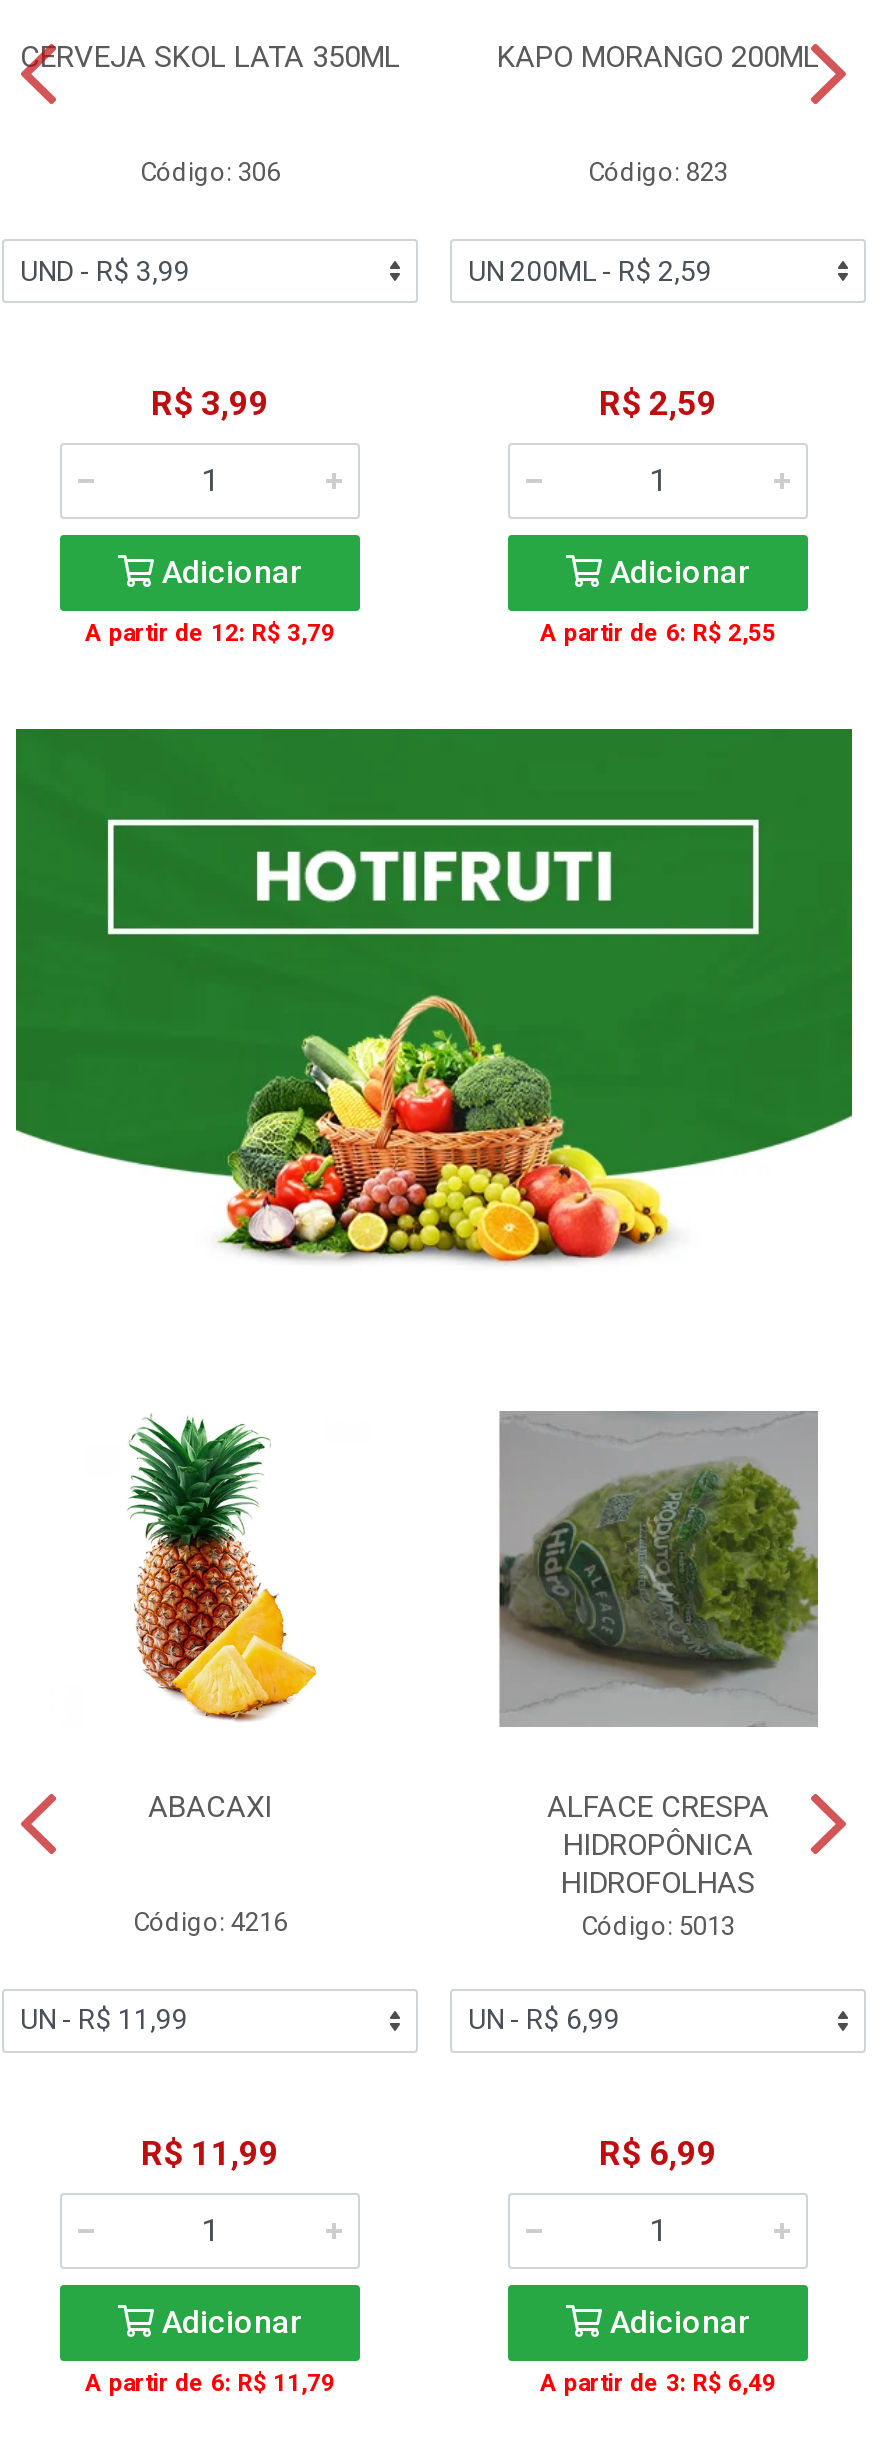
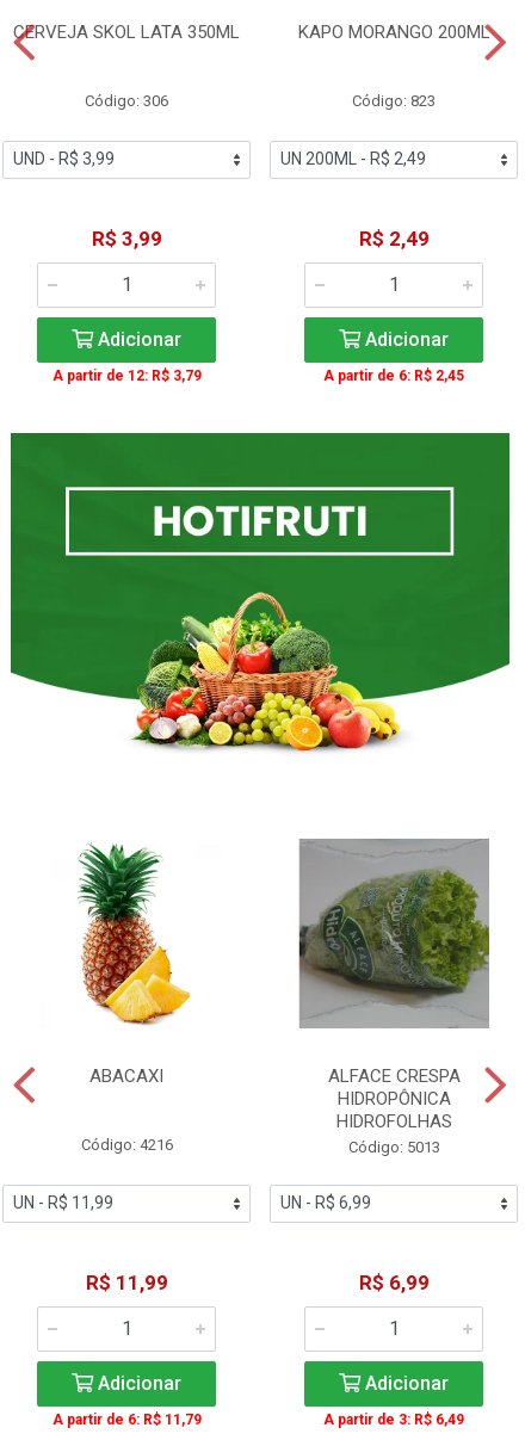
[599,384,717,424] R$ 2,59 -> [359,227,429,251] R$ 2,49
[540,620,776,648] A partir de 6: R$ 2,55 -> [323,367,464,384] A partir de 6: R$ 2,45

